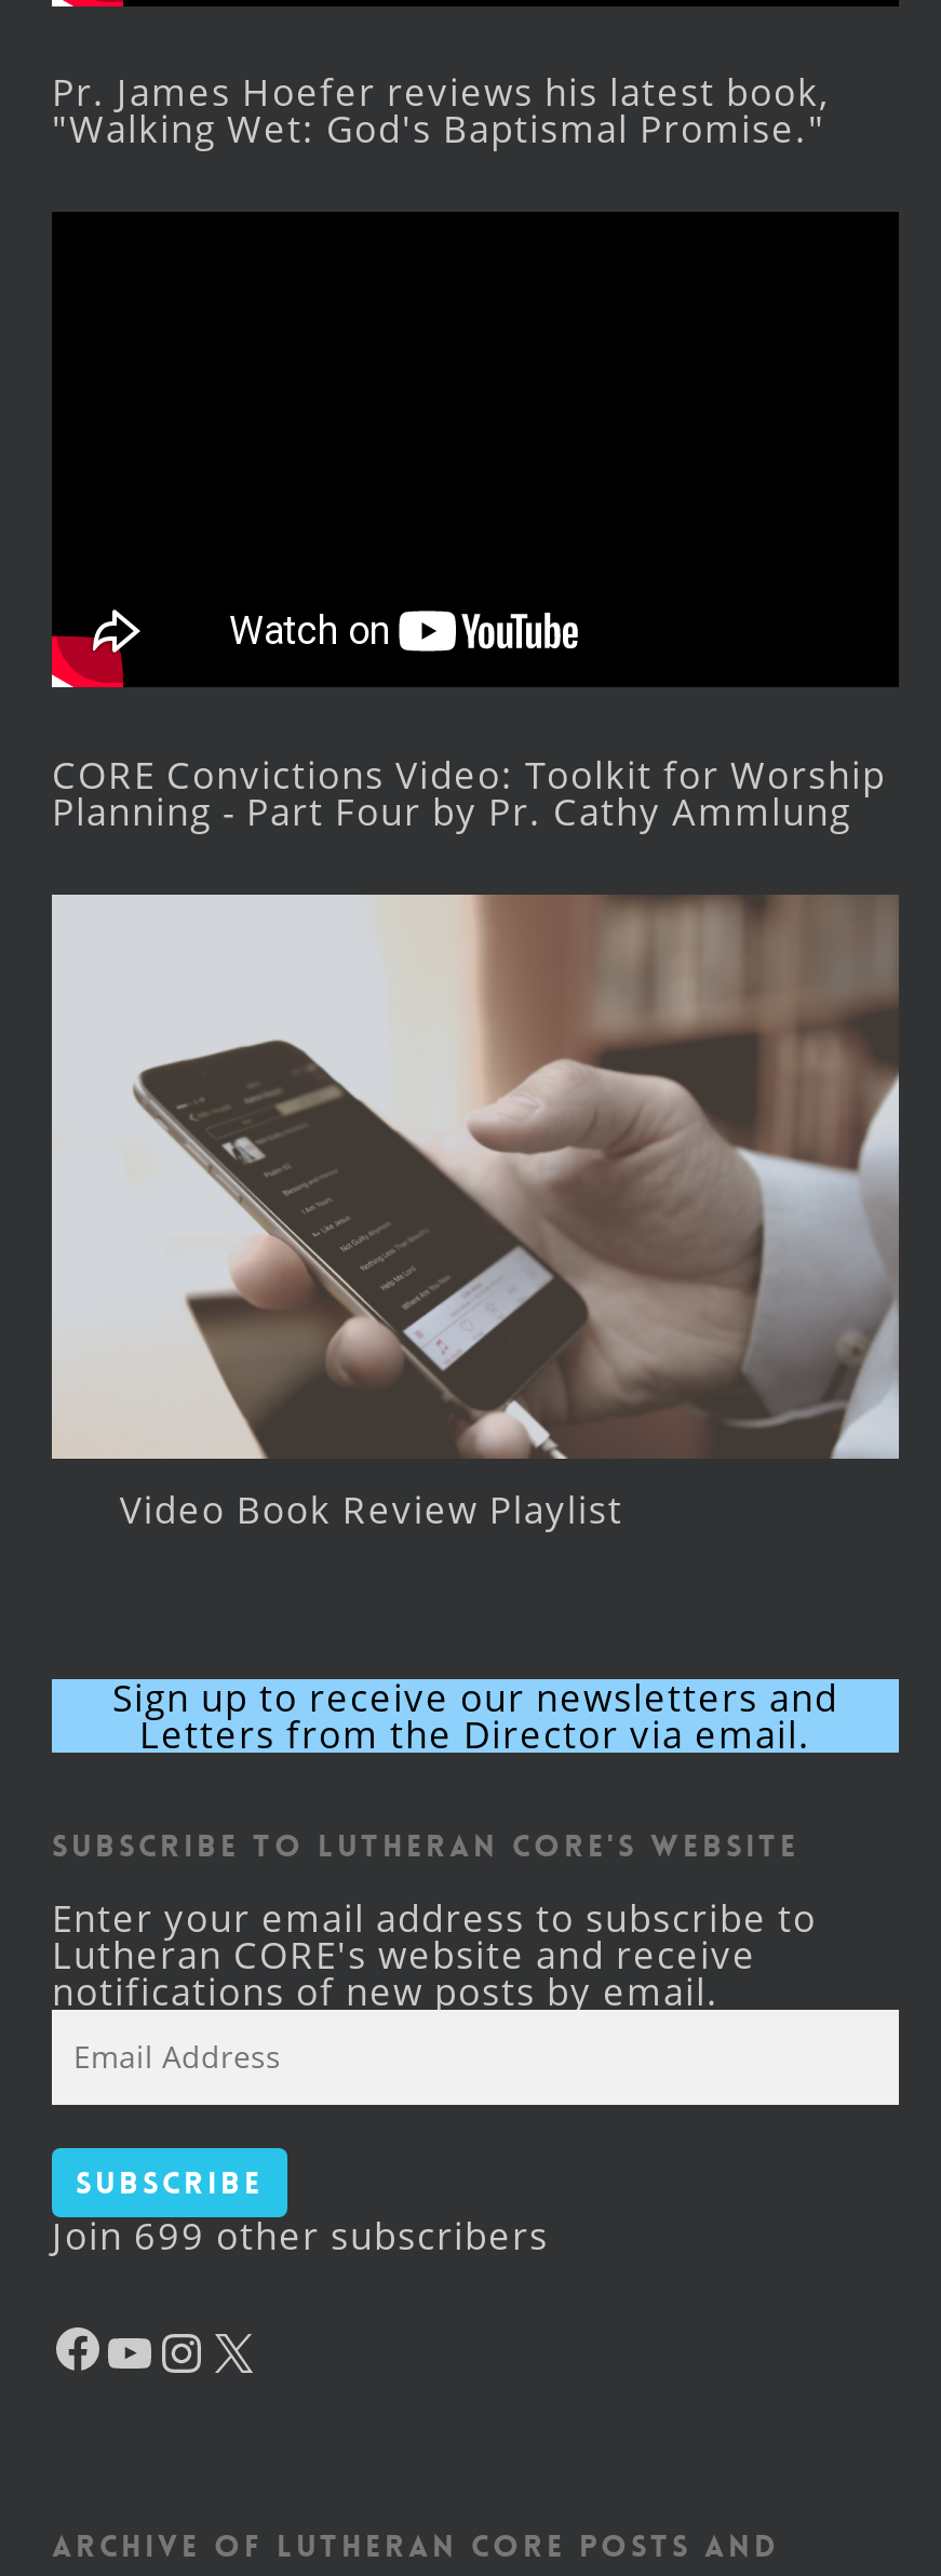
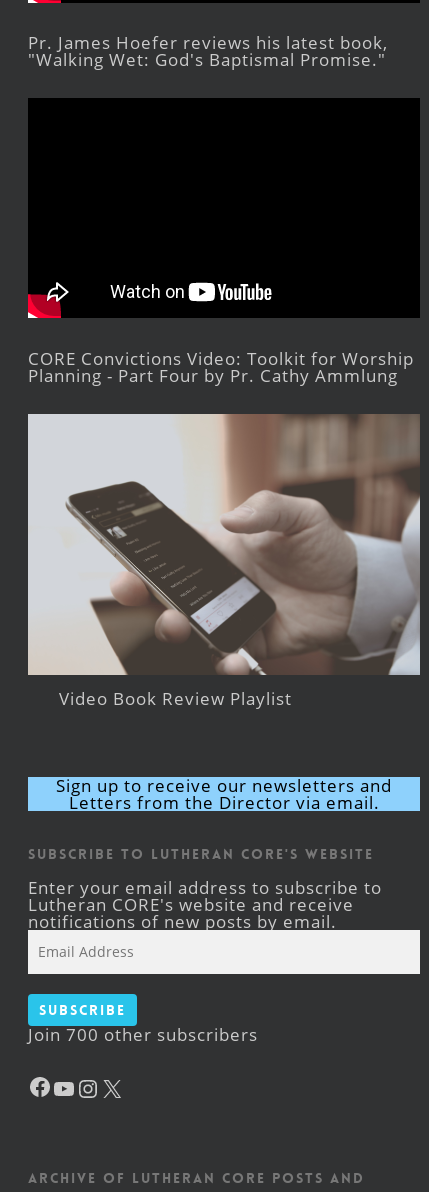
[52,2211,549,2261] Join 699 other subscribers -> [28,1023,258,1046] Join 700 other subscribers

